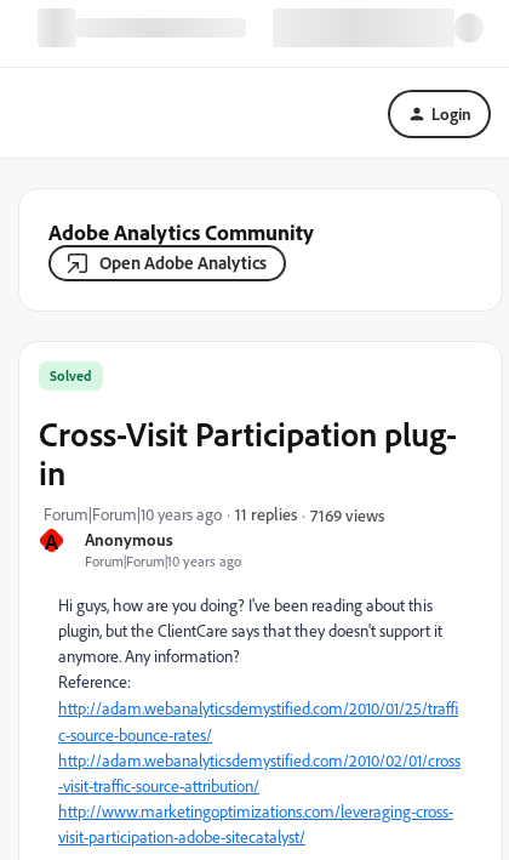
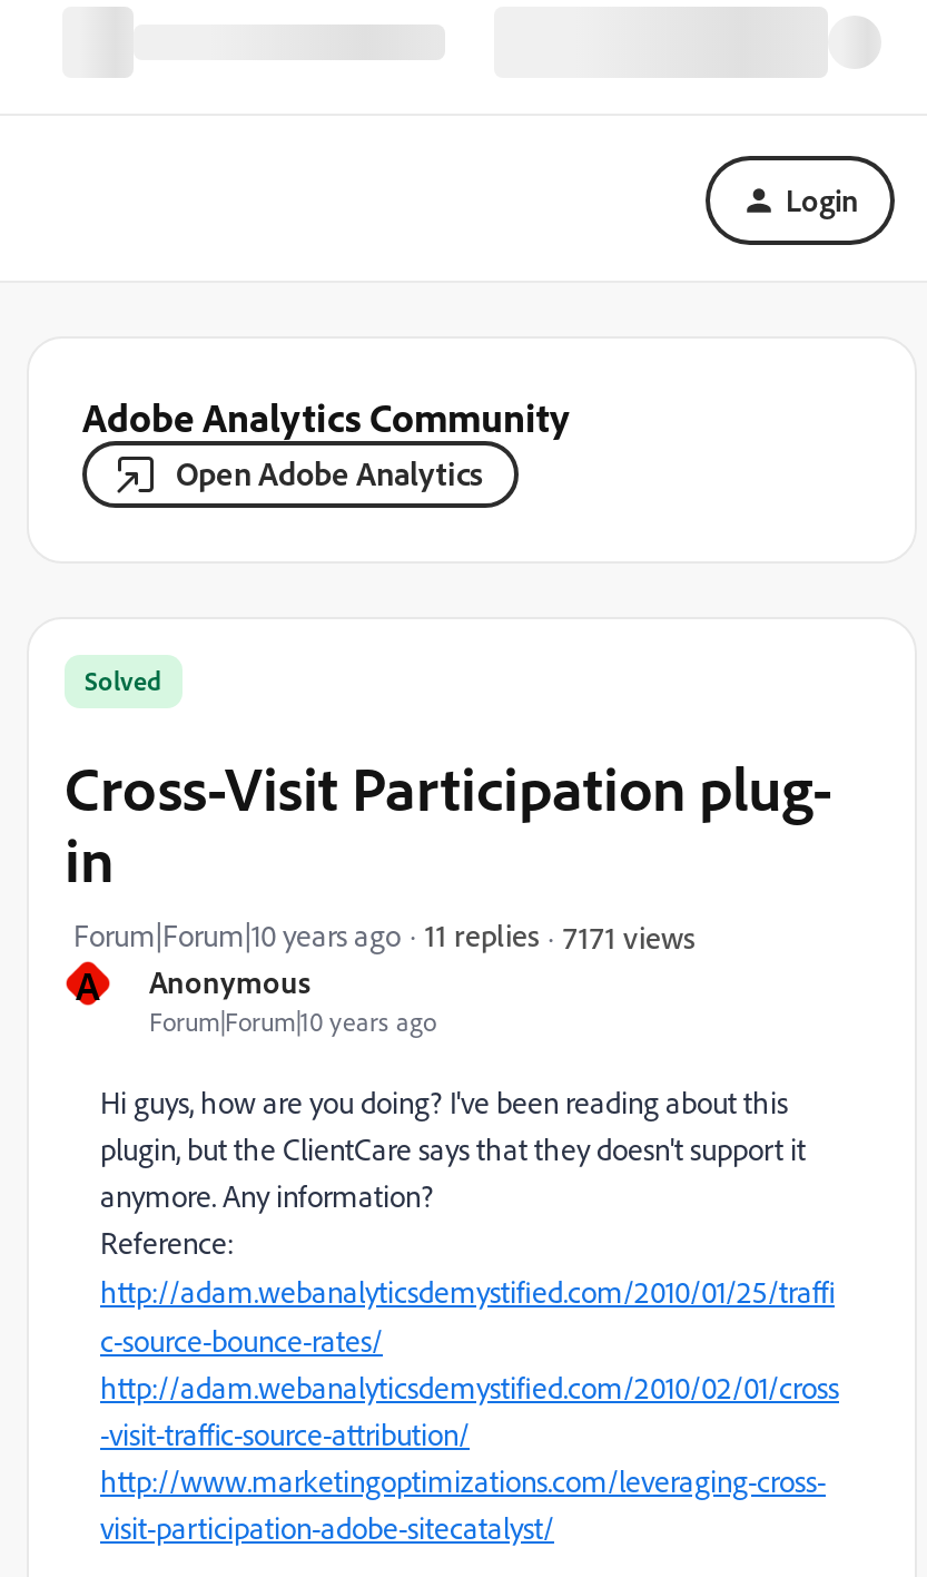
[310,504,384,525] 7169 views -> [563,917,694,954] 7171 views

